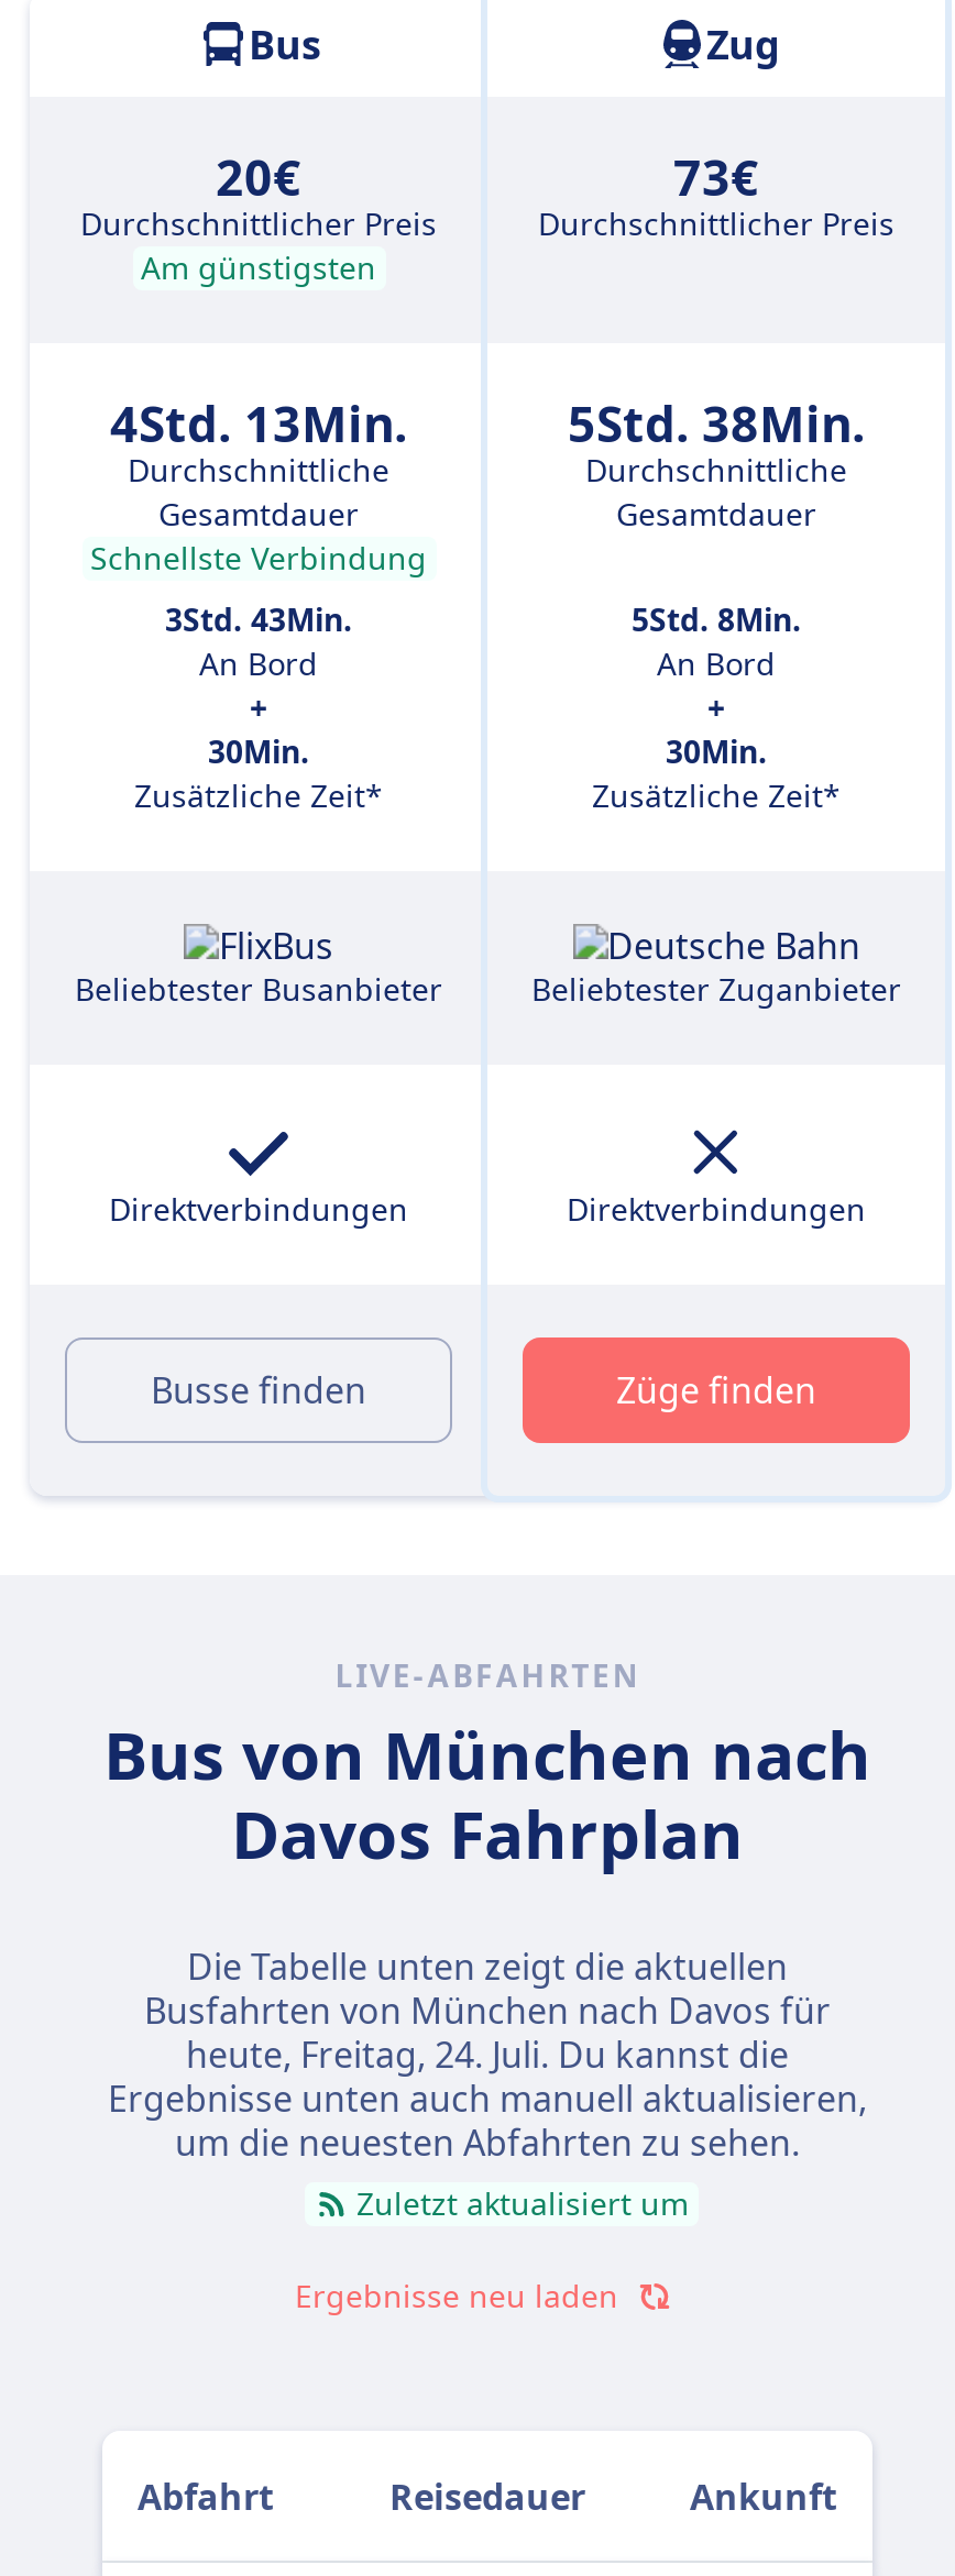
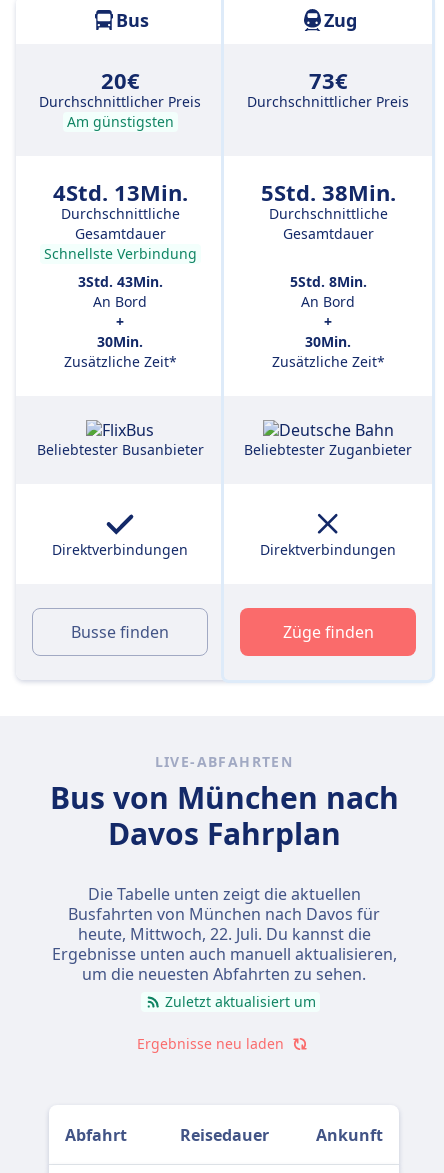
[186,2030,789,2079] heute, Freitag, 24. Juli. Du kannst die -> [77,923,370,945] heute, Mittwoch, 22. Juli. Du kannst die

